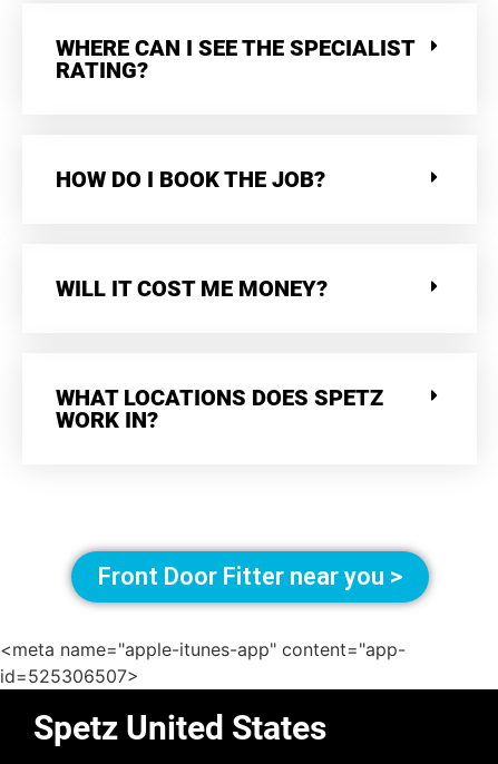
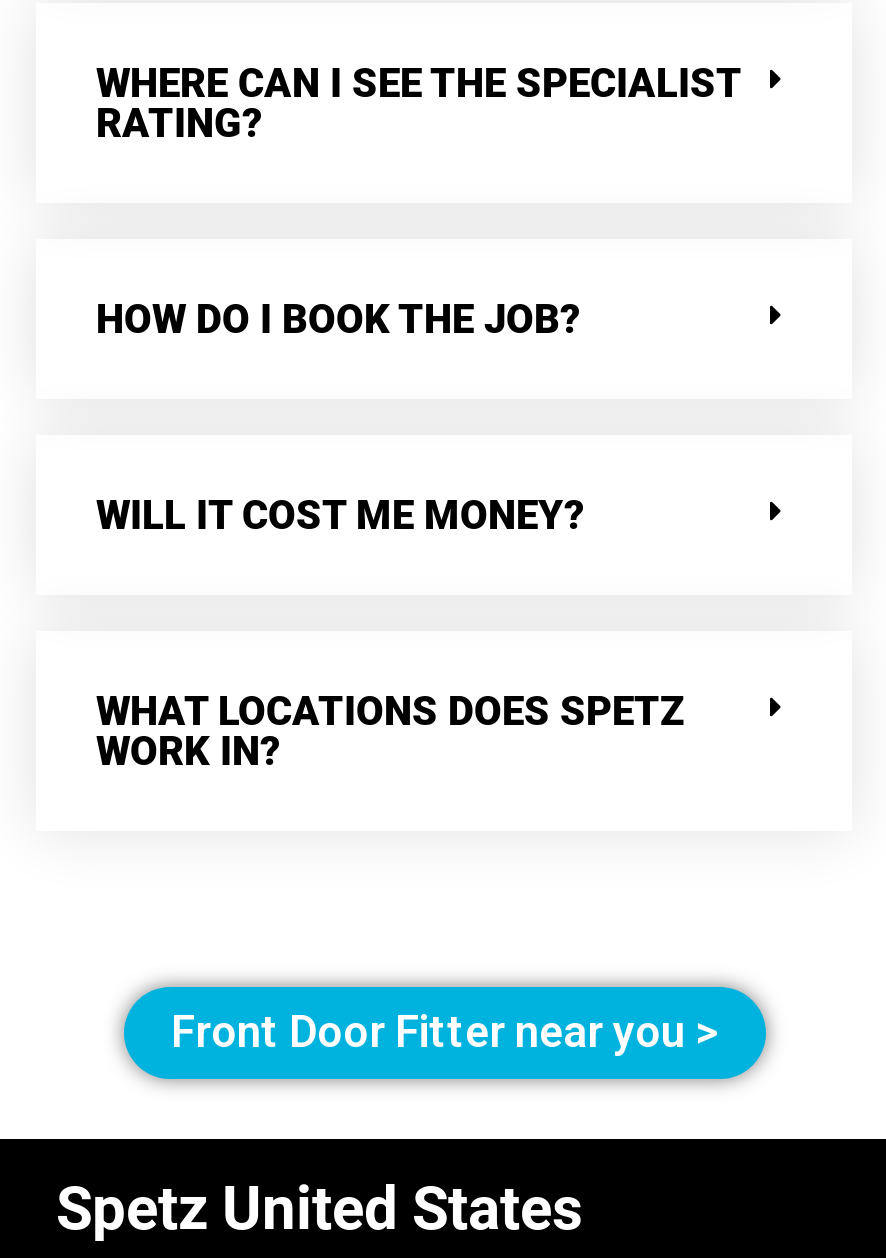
[0,638,406,687] <meta name="apple-itunes-app" content="app- | id=525306507> -> none

